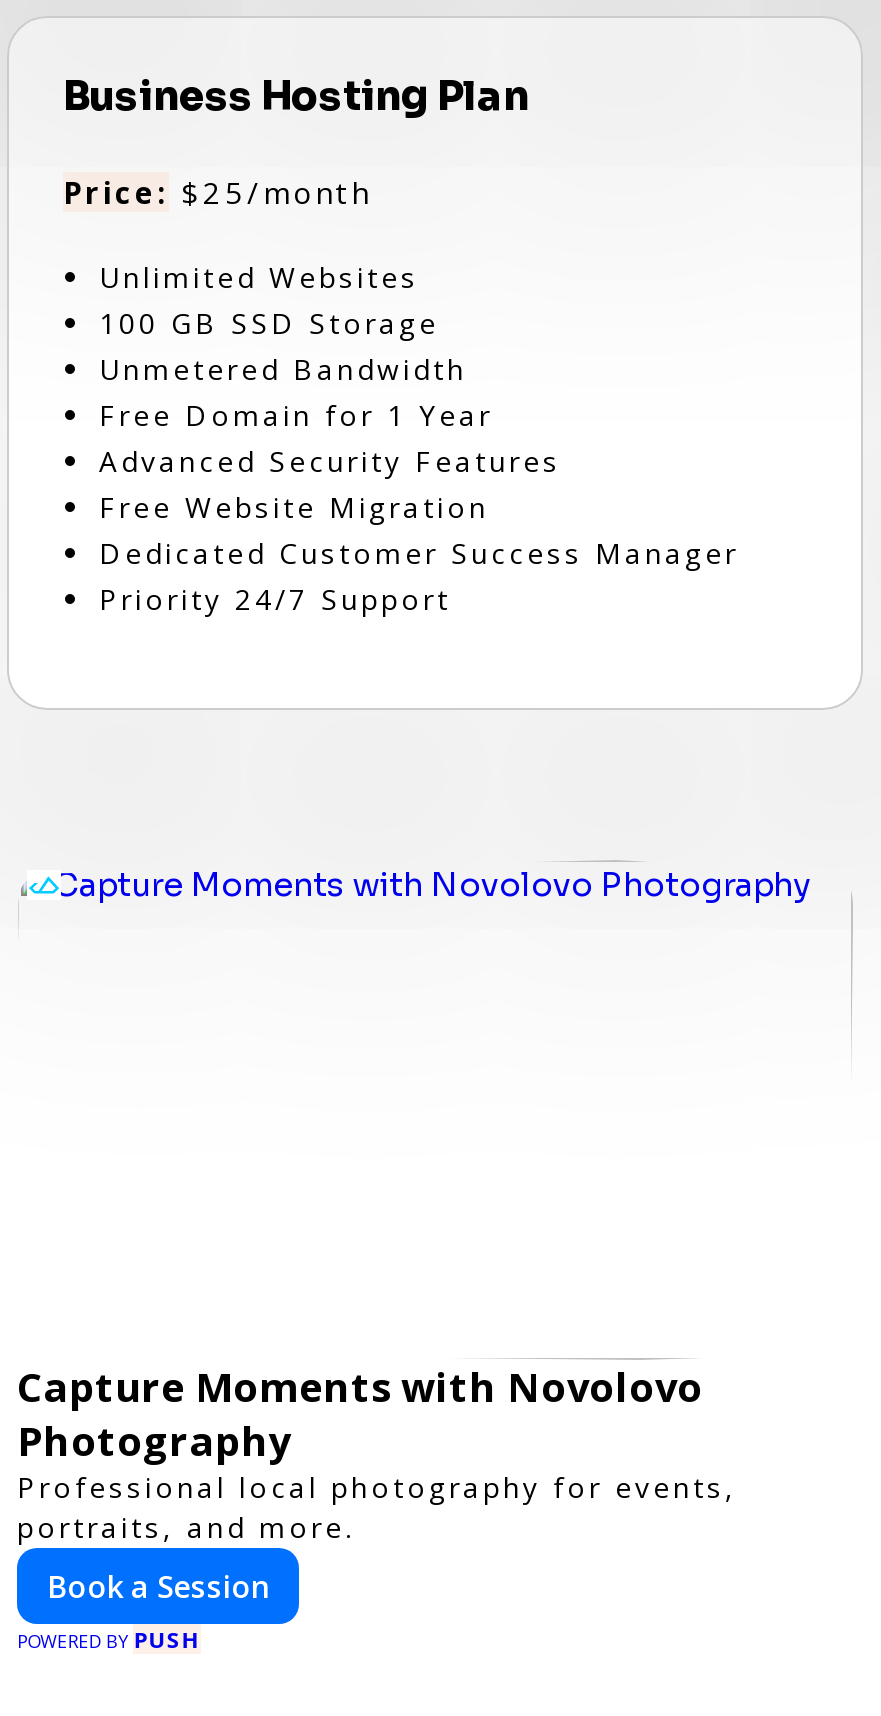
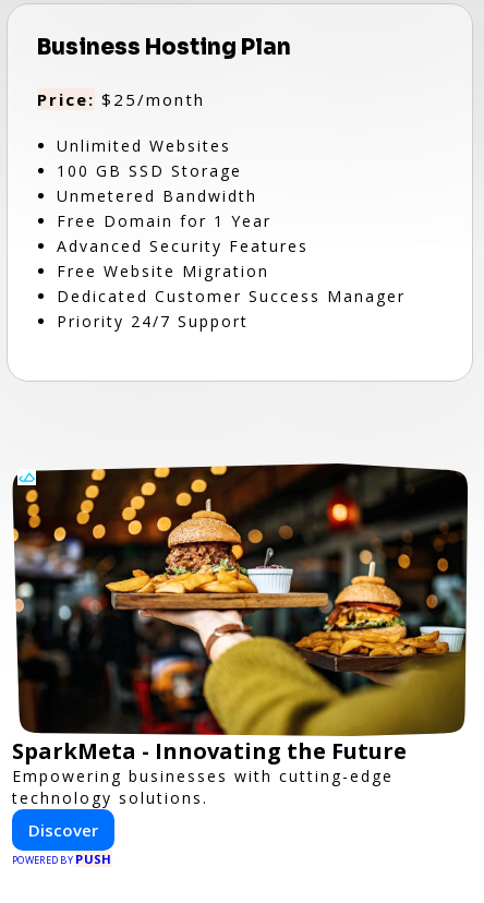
none -> [12,462,469,735] [image]
[17,1360,737,1546] Capture Moments with Novolovo | Photography | Professional local photography for events, | portraits, and more. -> [12,736,407,808] SparkMeta - Innovating the Future | Empowering businesses with cutting-edge | technology solutions.
[47,1566,269,1606] Book a Session -> [28,819,98,841] Discover

